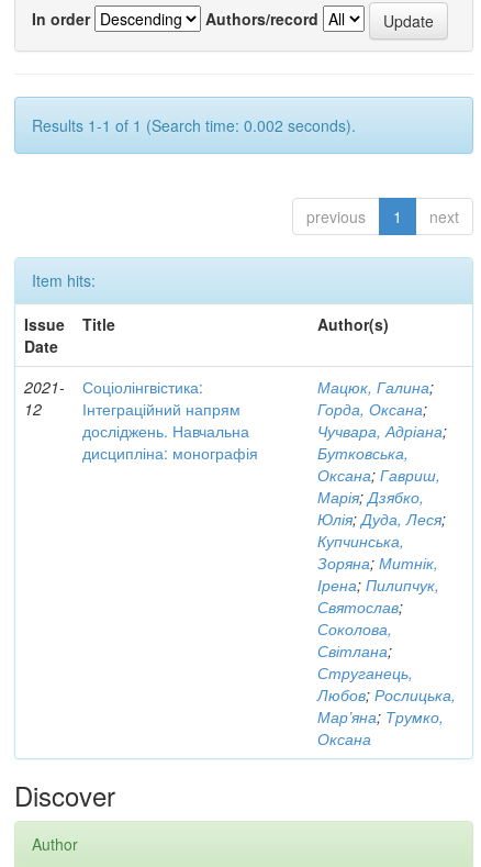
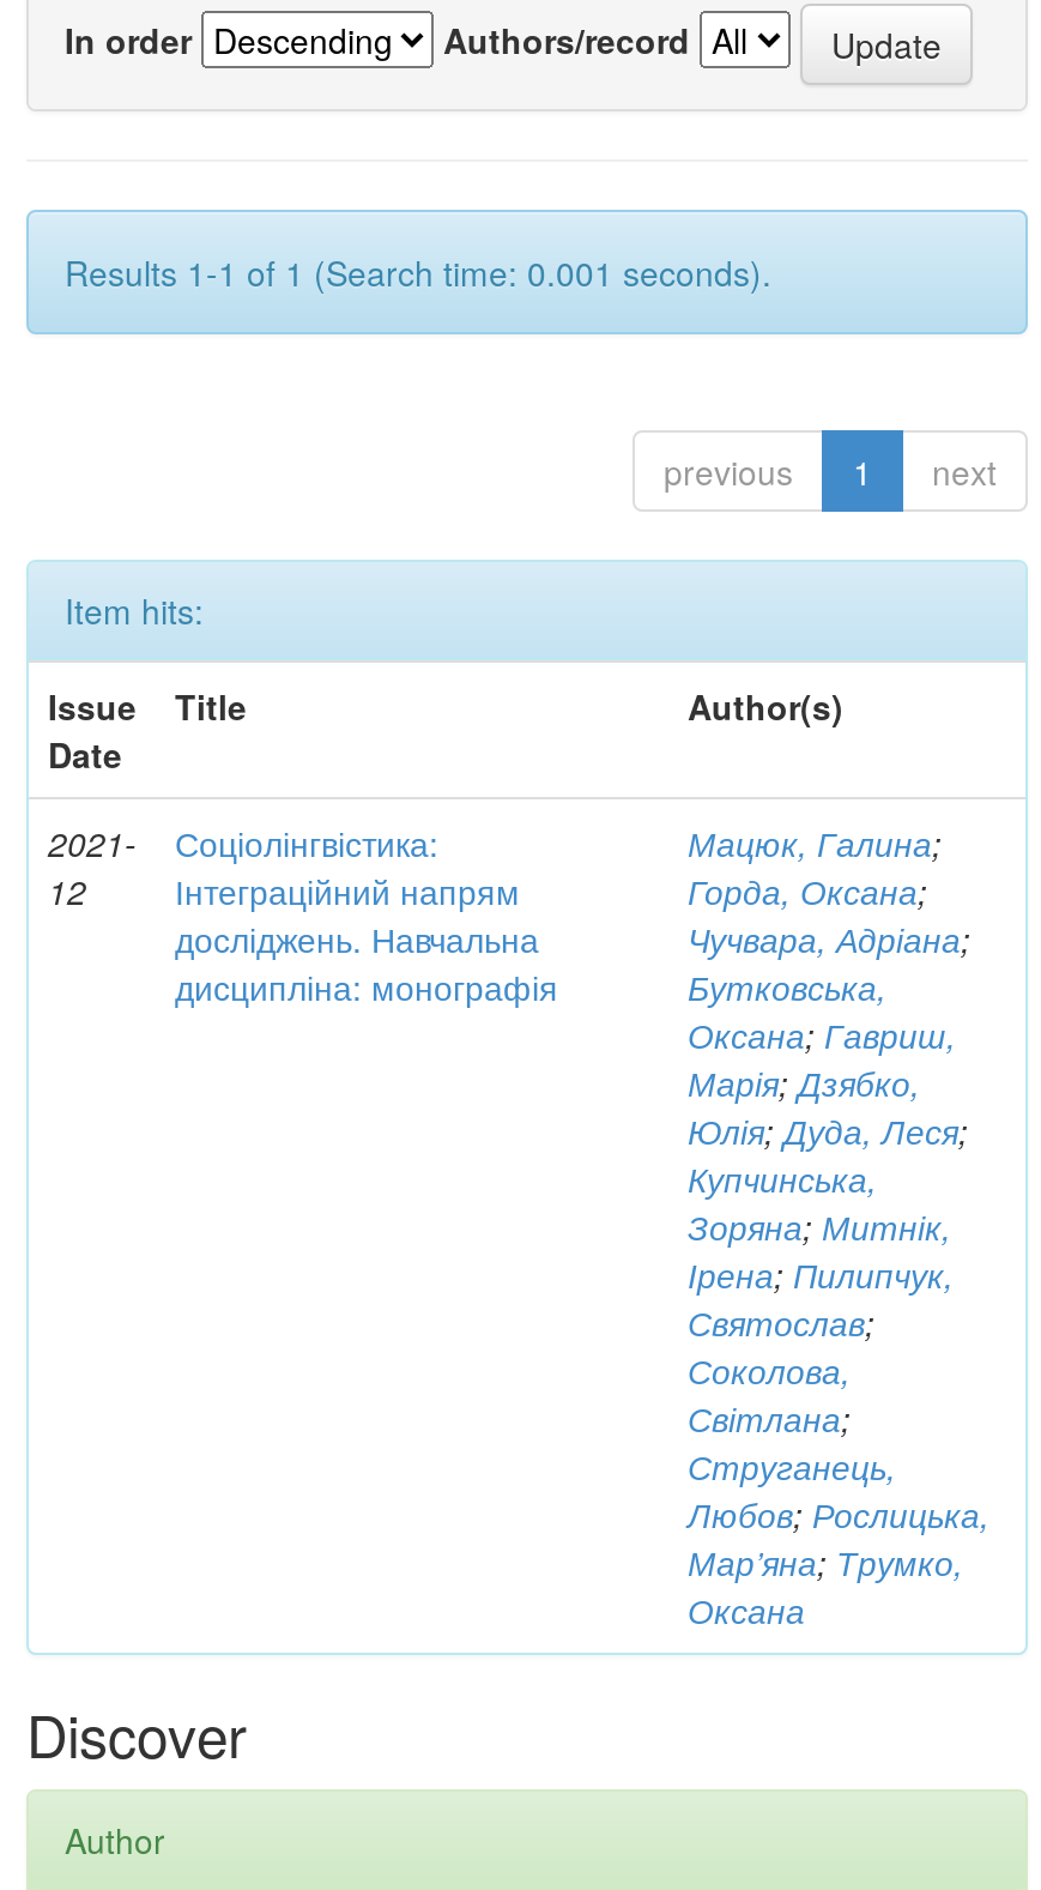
[32,114,356,136] Results 1-1 of 1 (Search time: 0.002 seconds). -> [65,248,771,296] Results 1-1 of 1 (Search time: 0.001 seconds).

